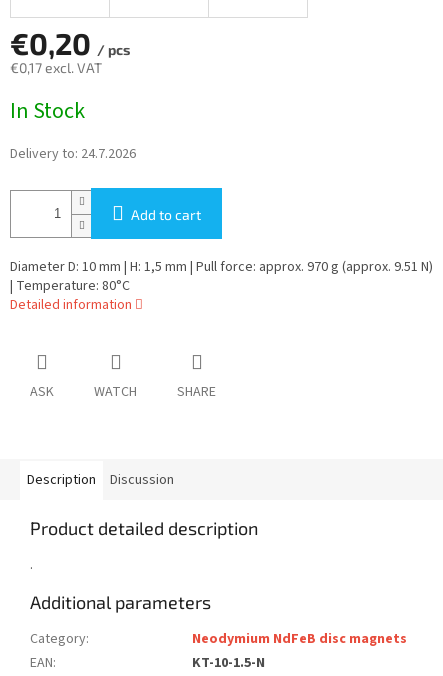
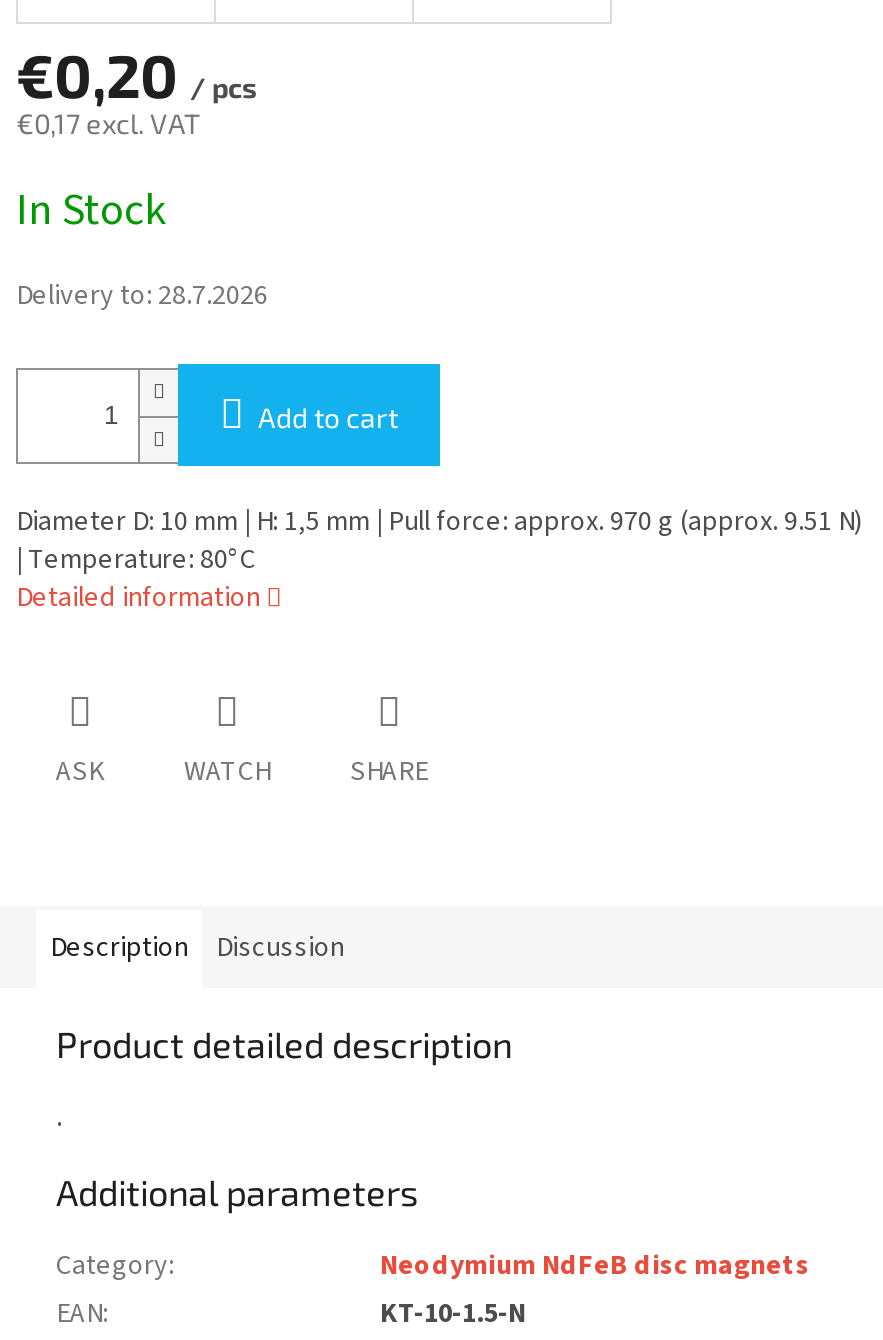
[10,144,136,164] Delivery to: 24.7.2026 -> [16,277,268,317] Delivery to: 28.7.2026

